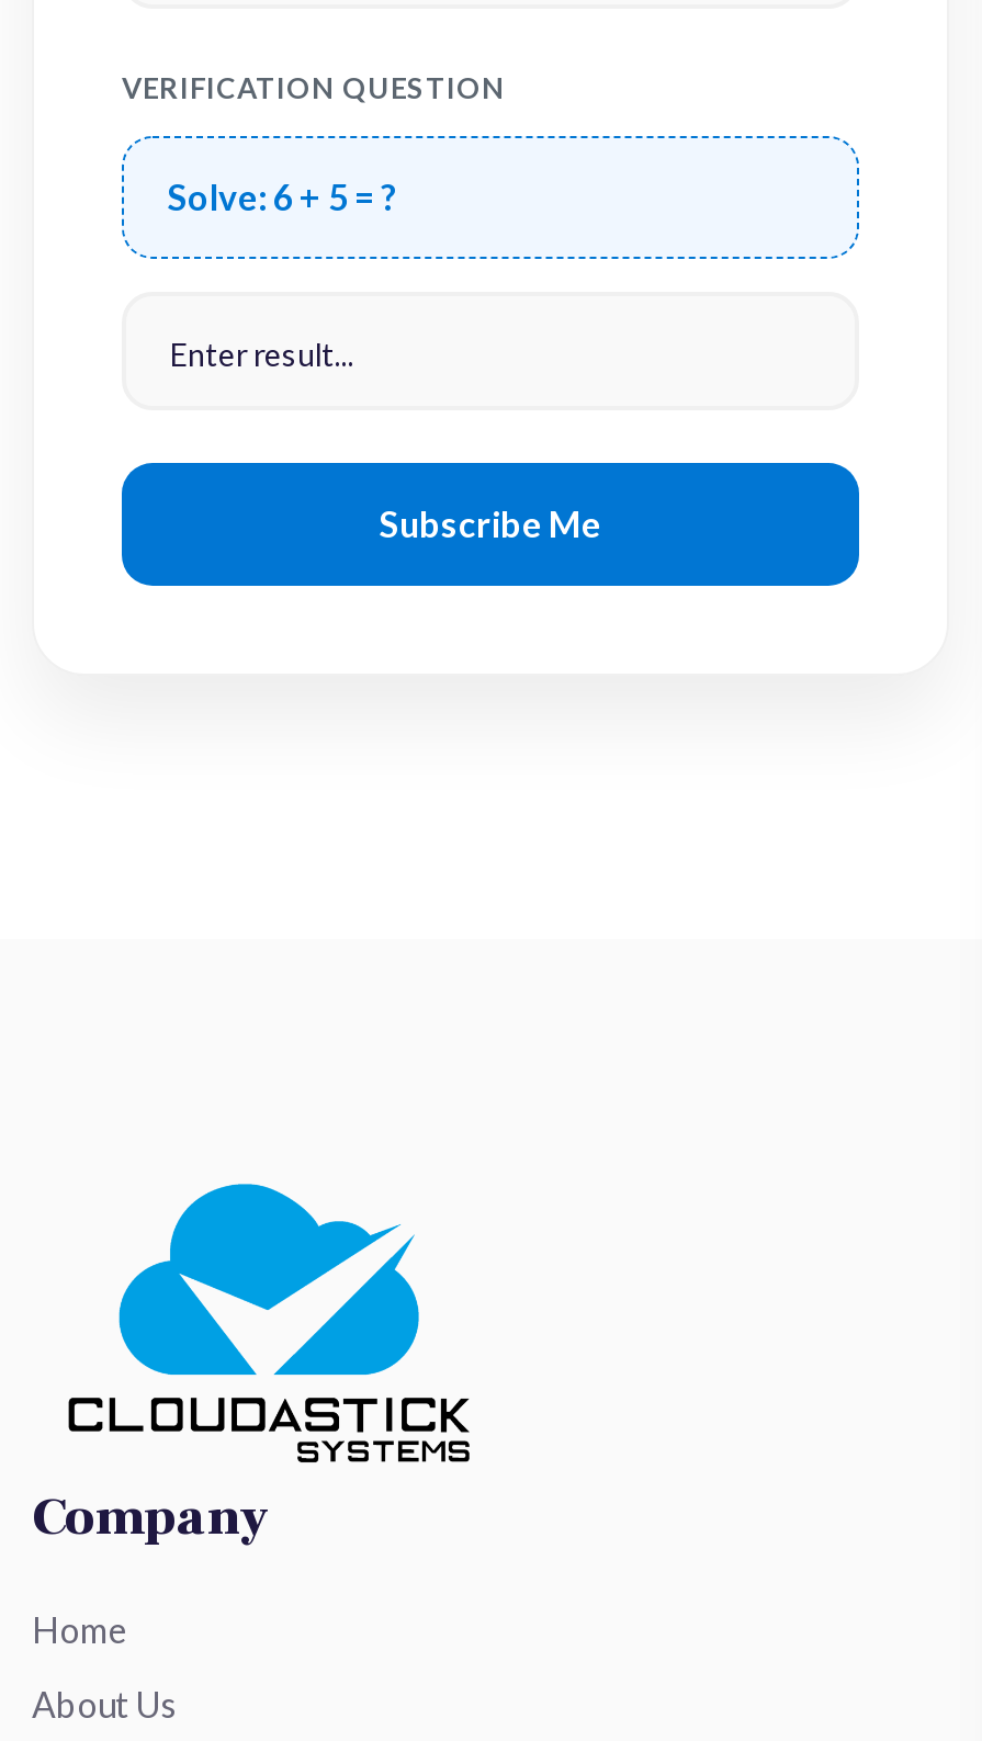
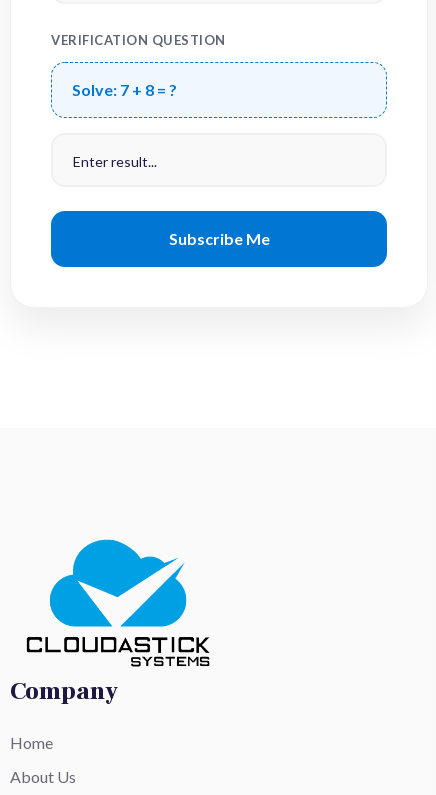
[168,176,398,217] Solve: 6 + 5 = ? -> [72,80,177,99] Solve: 7 + 8 = ?

